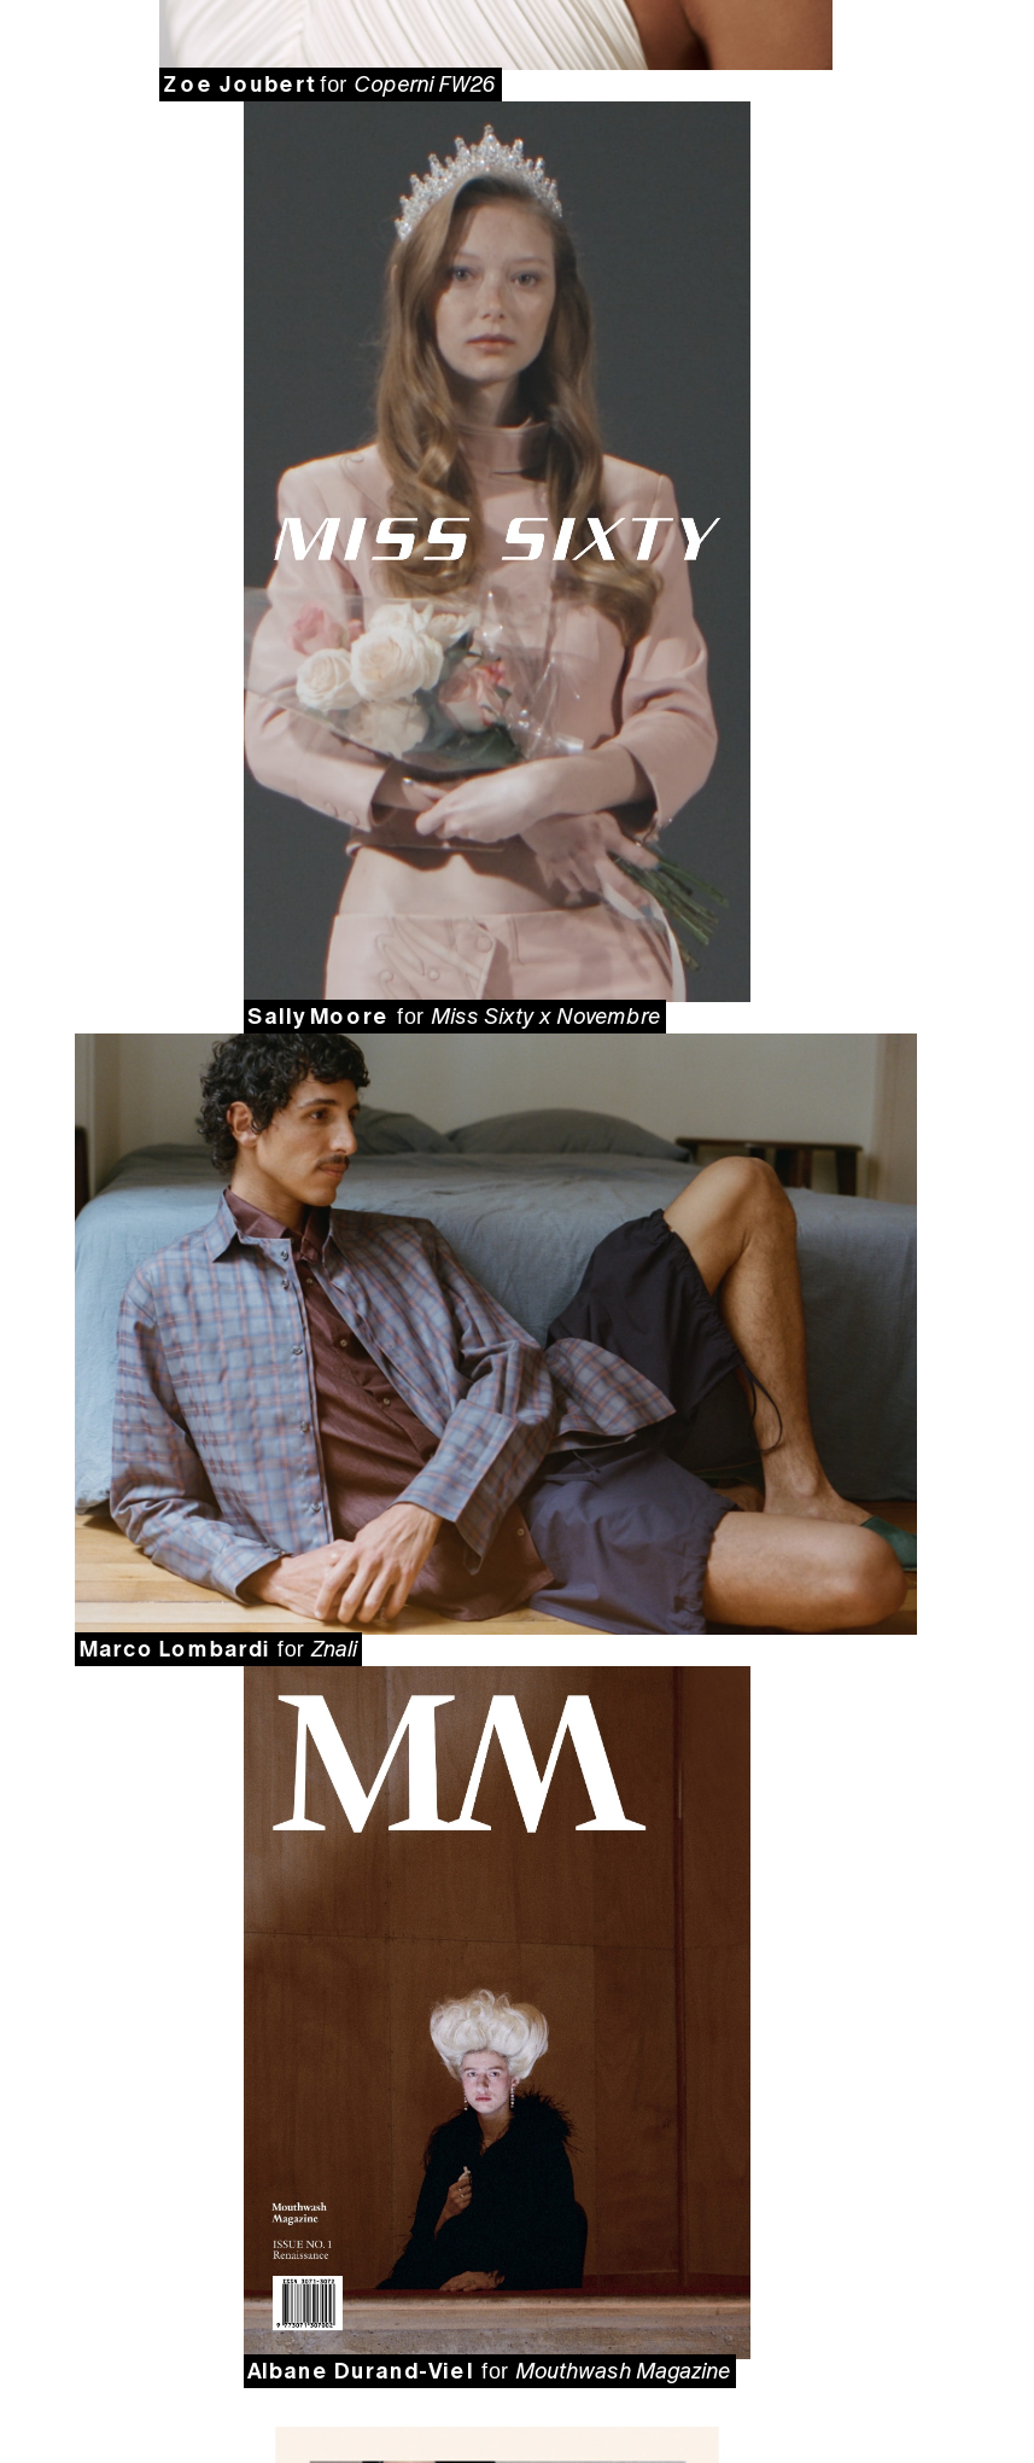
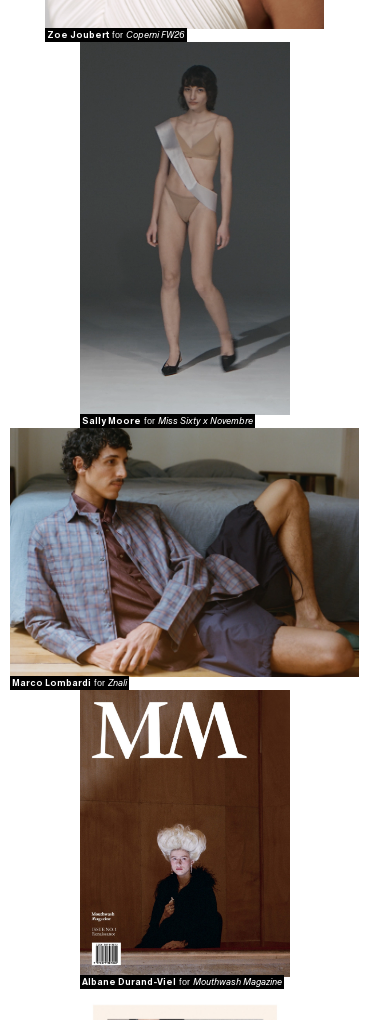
[244,123,750,1002] [image] -> [80,52,290,414] [image]

